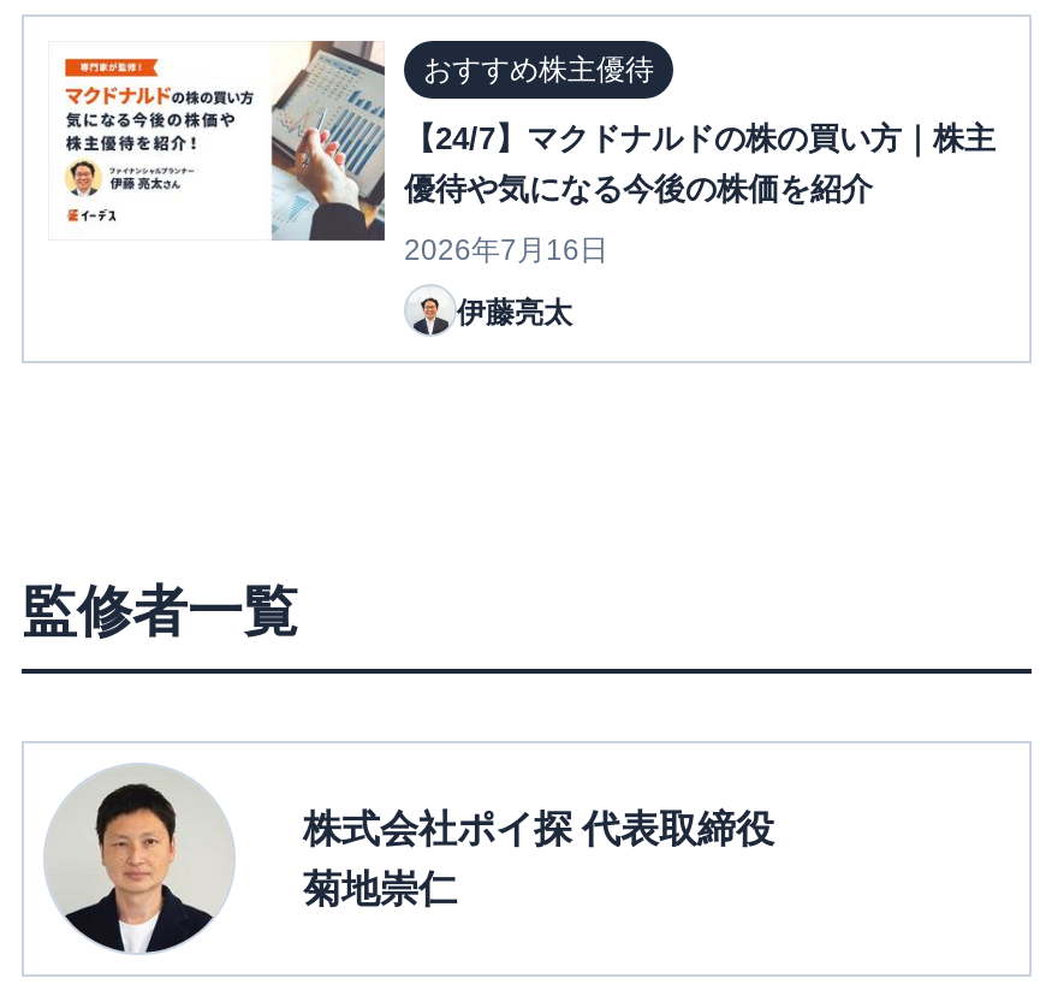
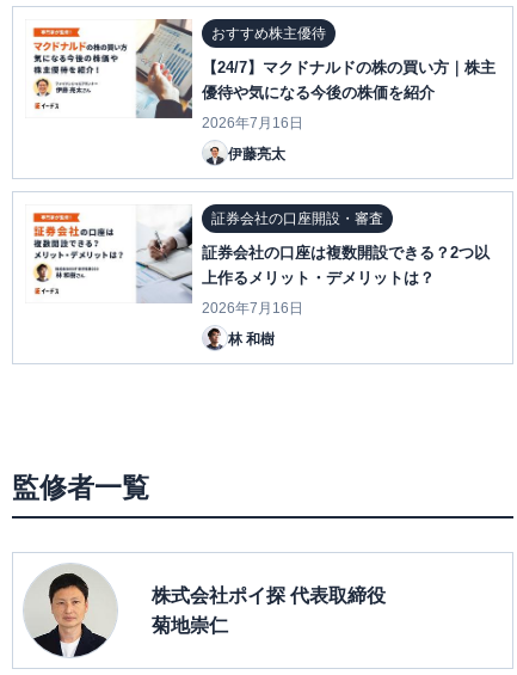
none -> [35,226,124,282] [image]
none -> [135,210,490,347] [image] | 証券会社の口座開設・審査 | 証券会社の口座は複数開設できる？2つ以 | 上作るメリット・デメリットは？ | 2026年7月16日 | 林 和樹

